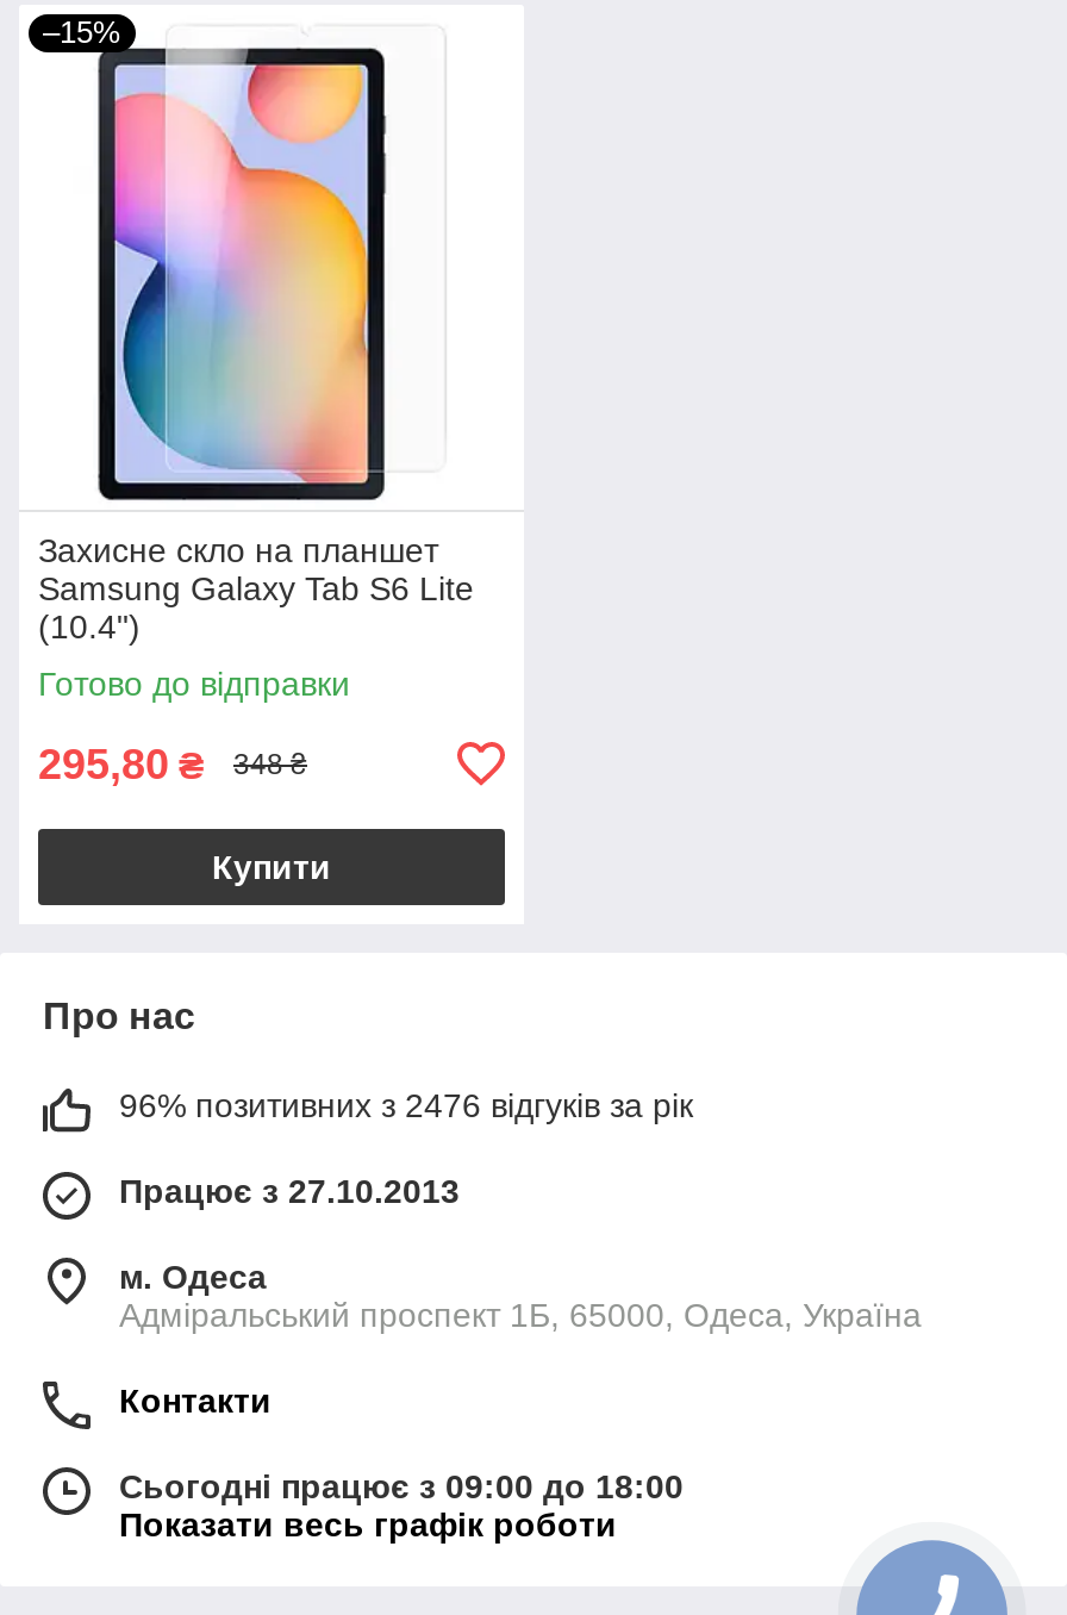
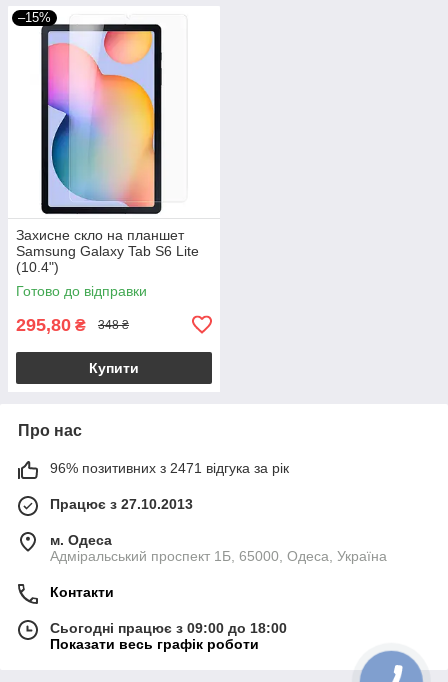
[119,1086,693,1124] 96% позитивних з 2476 відгуків за рік -> [50,460,289,476] 96% позитивних з 2471 відгука за рік

